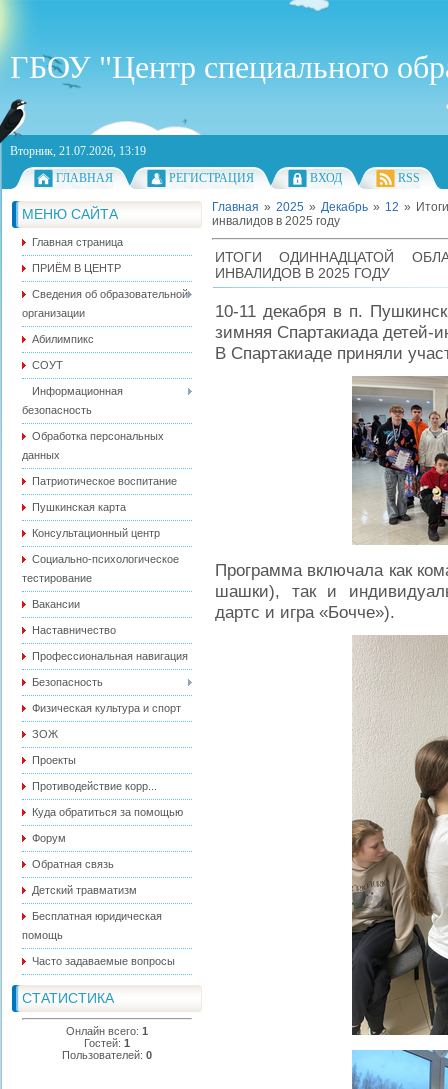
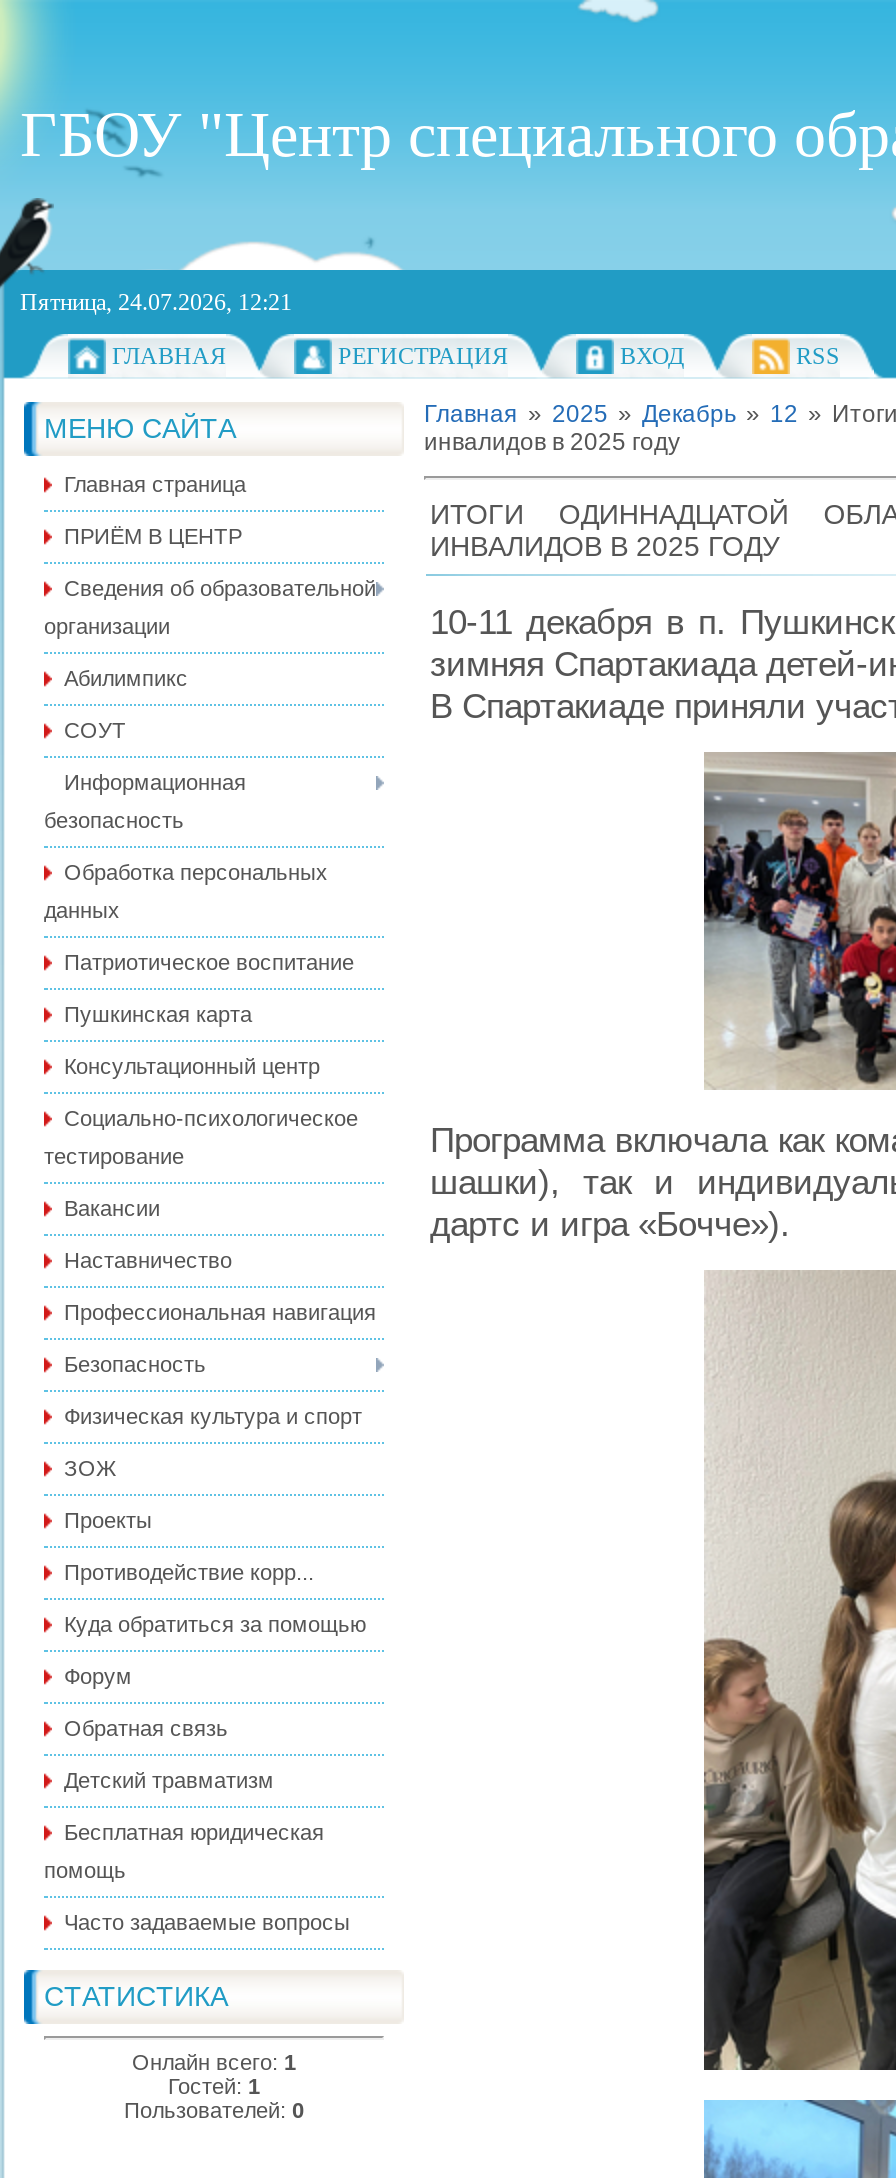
[10,144,146,158] Вторник, 21.07.2026, 13:19 -> [20,288,292,316] Пятница, 24.07.2026, 12:21

